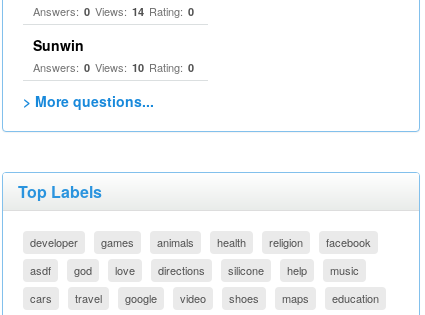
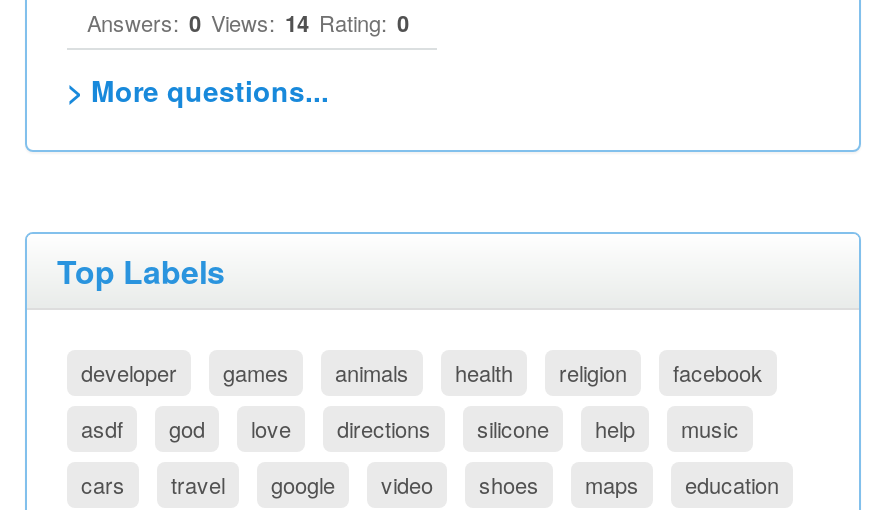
[33,35,194,75] Sunwin | Answers: 0 Views: 10 Rating: 0 -> none

